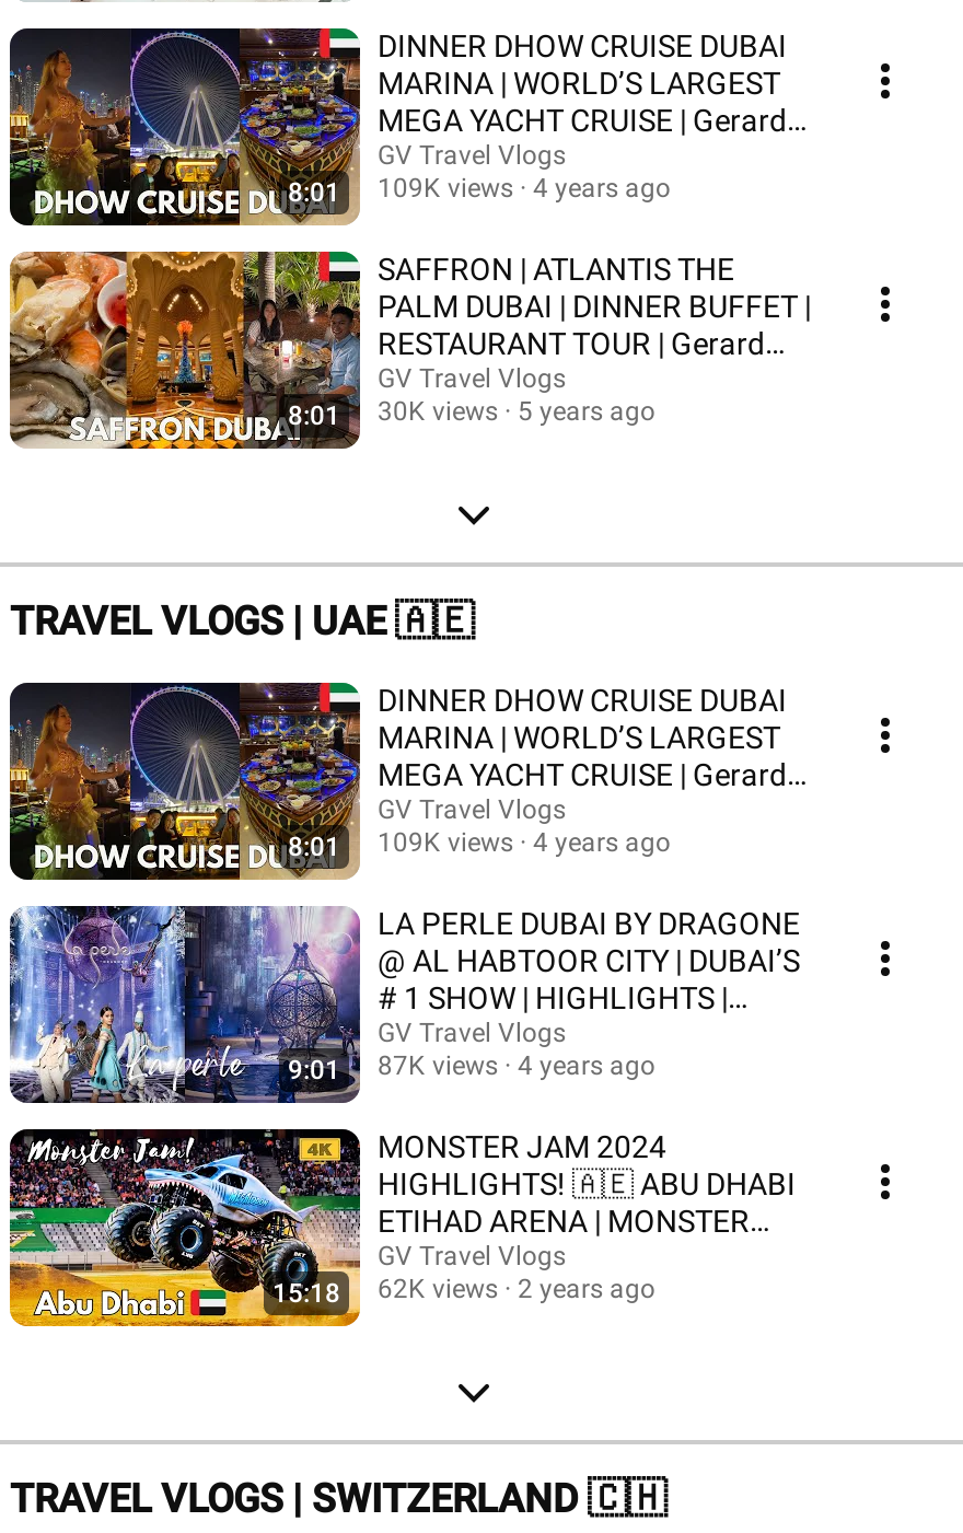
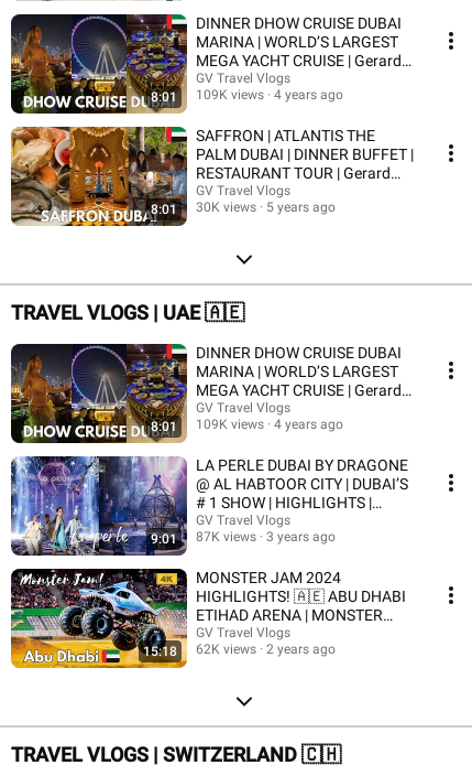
[288,1049,655,1084] 9:01 87K views 4 years ago -> [151,529,336,546] 9:01 87K views 3 years ago

